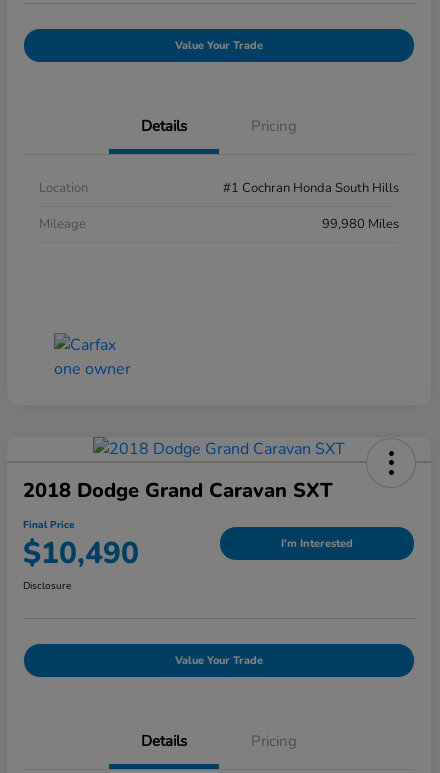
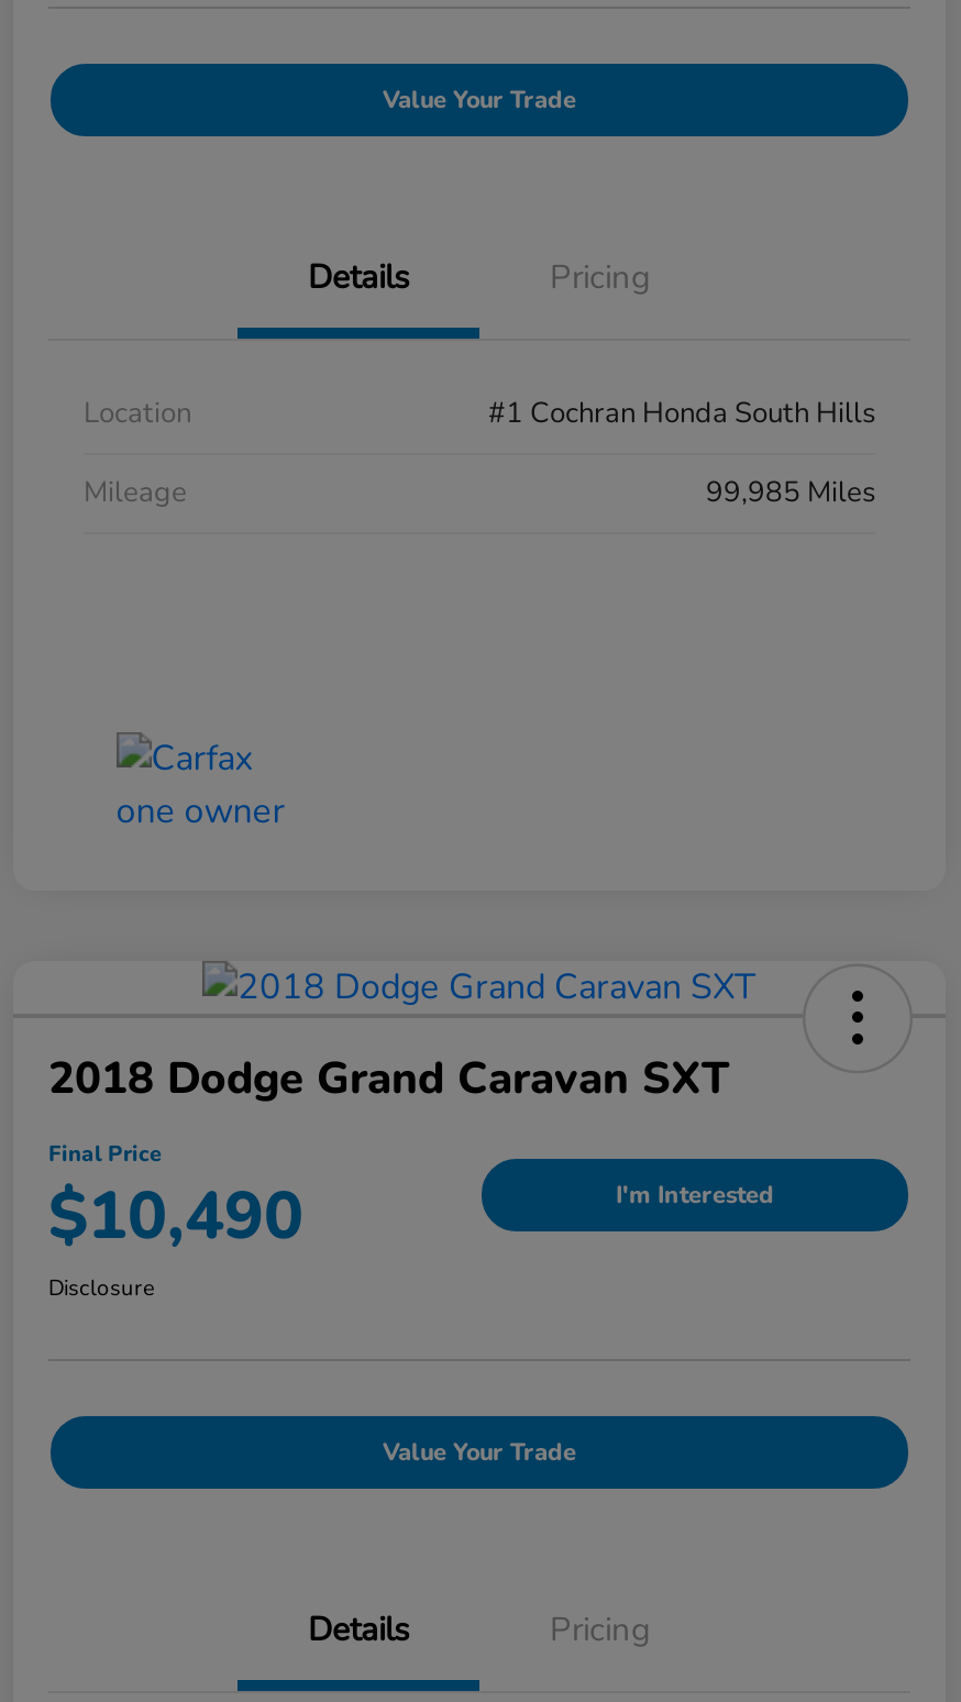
[322,215,399,233] 99,980 Miles -> [706,472,875,512] 99,985 Miles

